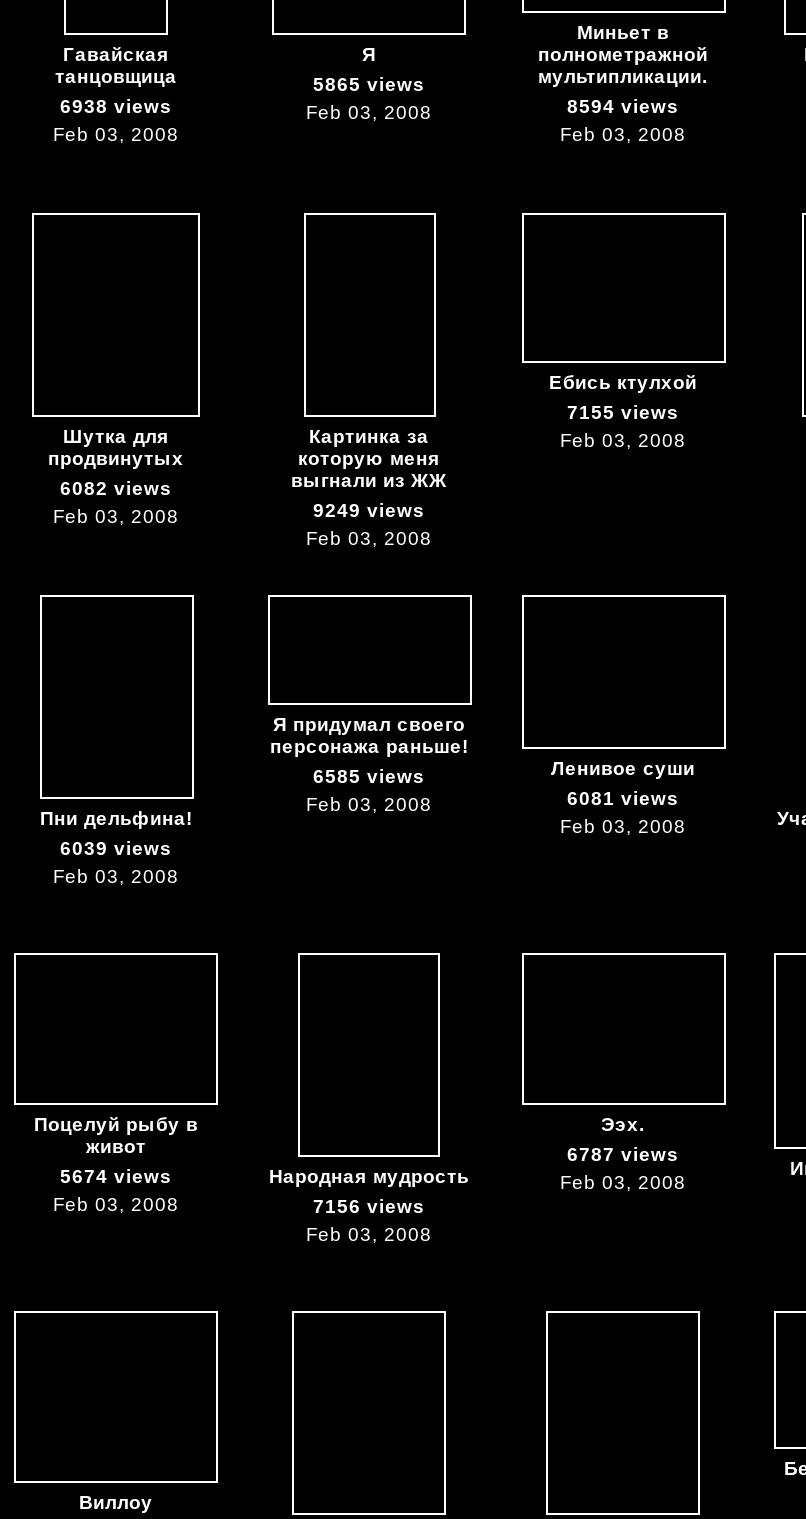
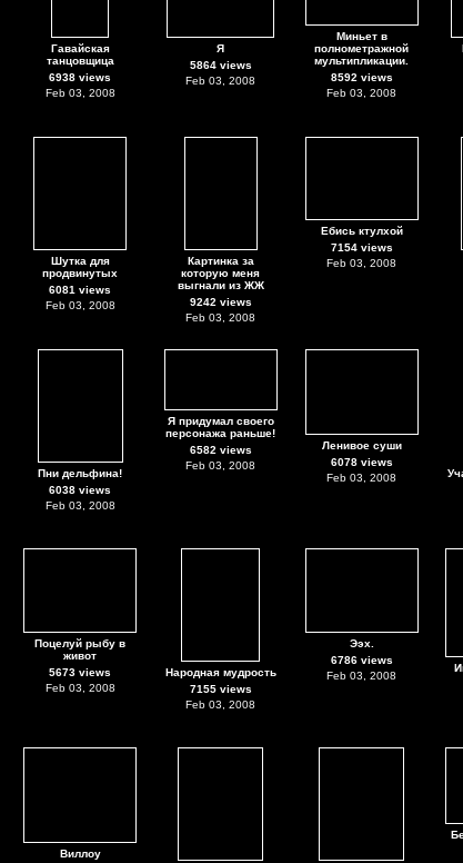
[313,73,425,95] 5865 views -> [189,59,251,71] 5864 views
[567,95,679,117] 8594 views -> [330,71,392,83] 8592 views
[567,401,679,423] 7155 views -> [330,241,392,254] 7154 views
[60,477,172,499] 6082 views -> [49,284,111,296] 6081 views
[313,499,425,521] 9249 views -> [189,296,251,308] 9242 views
[313,765,425,787] 6585 views -> [189,444,251,456] 6582 views
[567,787,679,809] 6081 views -> [330,456,392,468] 6078 views
[60,837,172,859] 6039 views -> [49,484,111,496] 6038 views
[567,1143,679,1165] 6787 views -> [330,654,392,666] 6786 views
[60,1165,172,1187] 5674 views -> [49,666,111,678] 5673 views
[313,1195,425,1217] 7156 views -> [189,683,251,695] 7155 views

